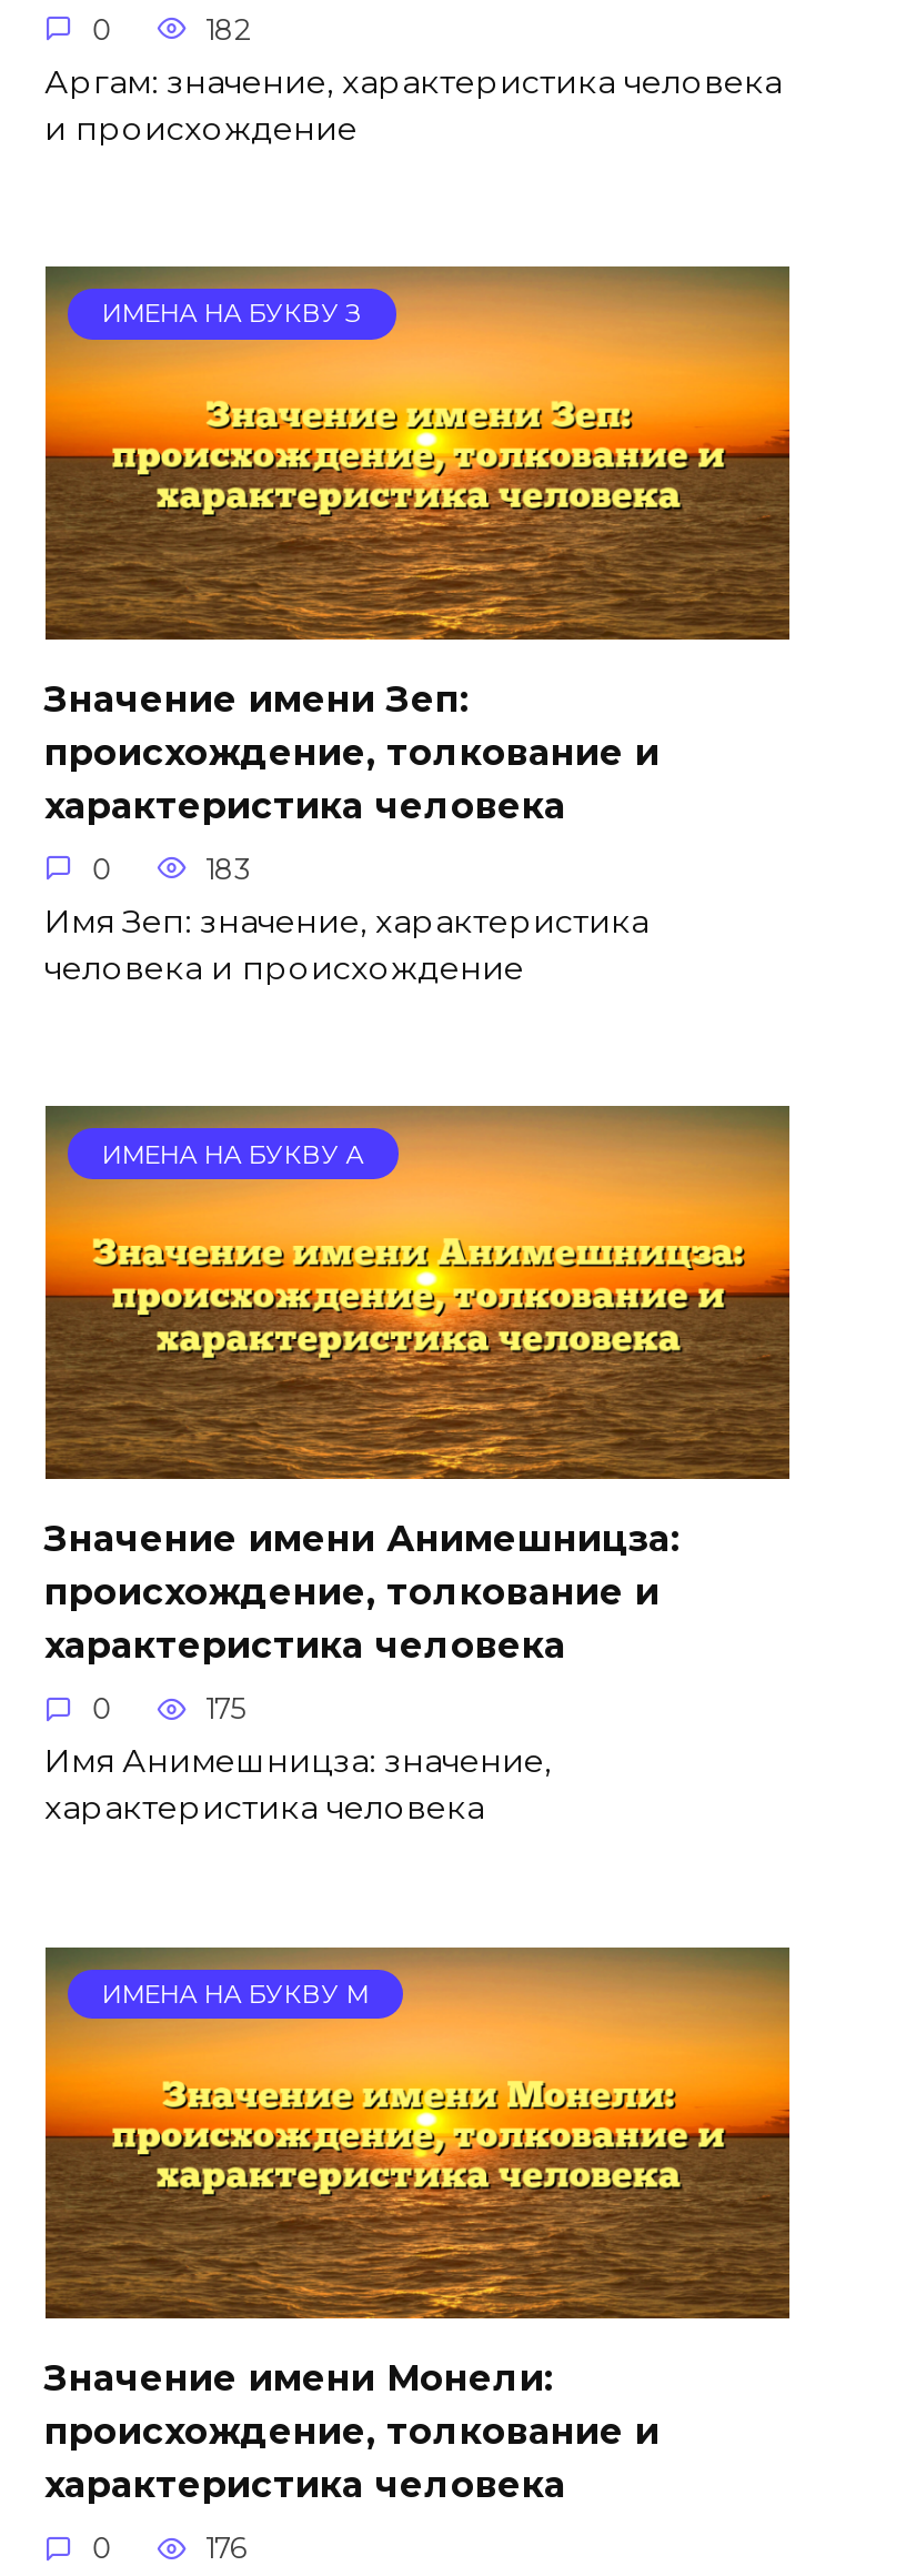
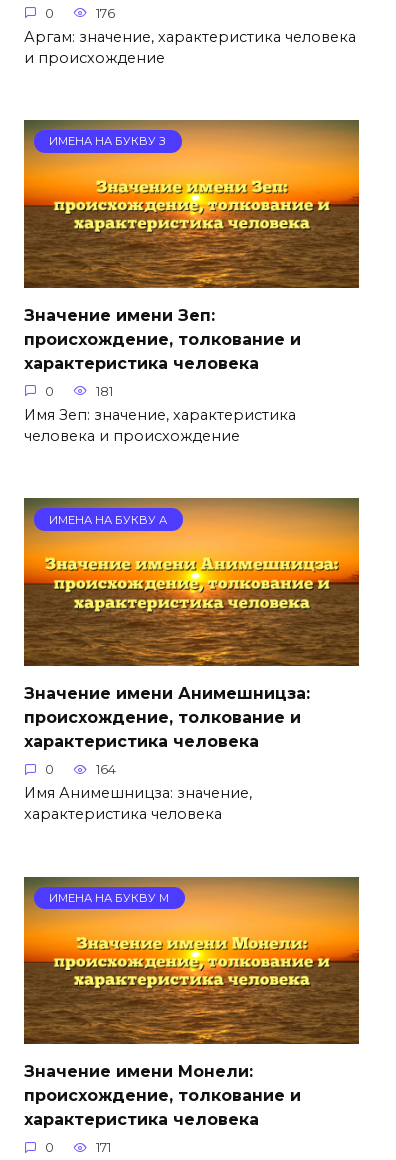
[205,13,250,46] 182 -> [96,6,115,21] 176
[205,853,252,886] 183 -> [96,384,113,399] 181
[205,1693,245,1726] 175 -> [96,762,116,777] 164
[205,2532,248,2566] 176 -> [96,1140,111,1155] 171

